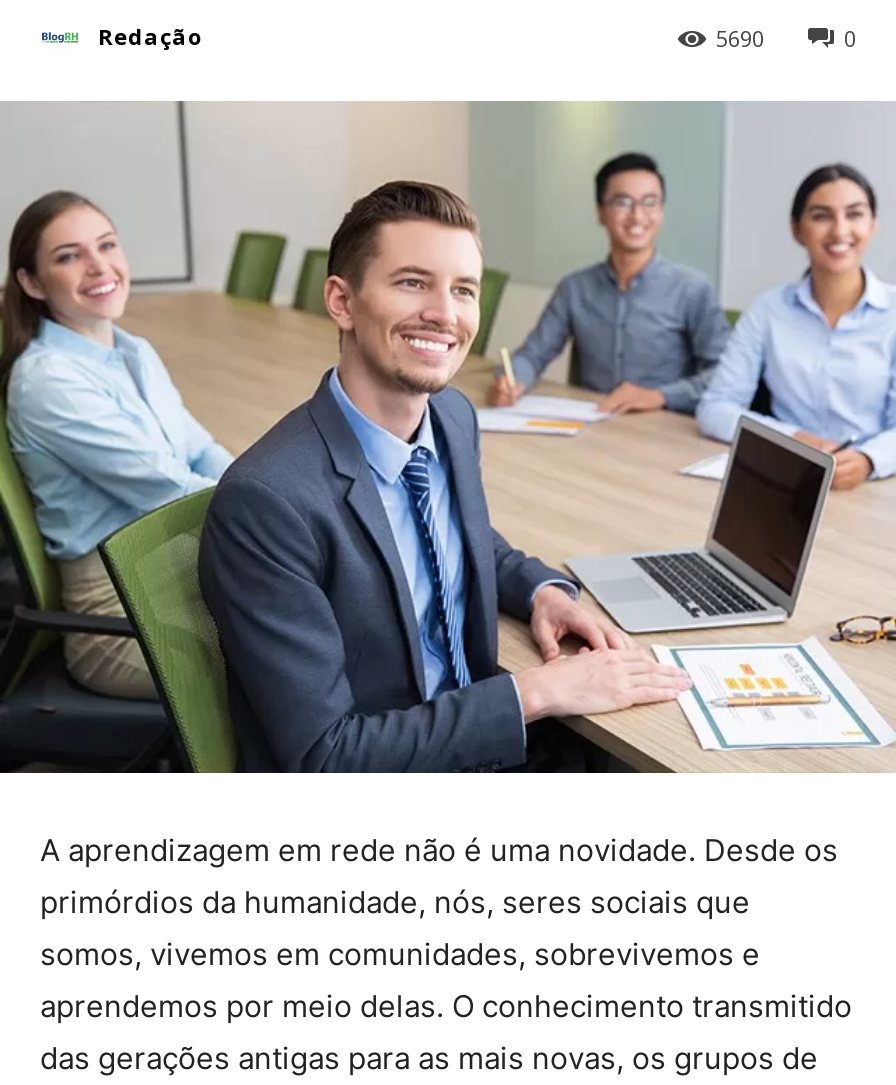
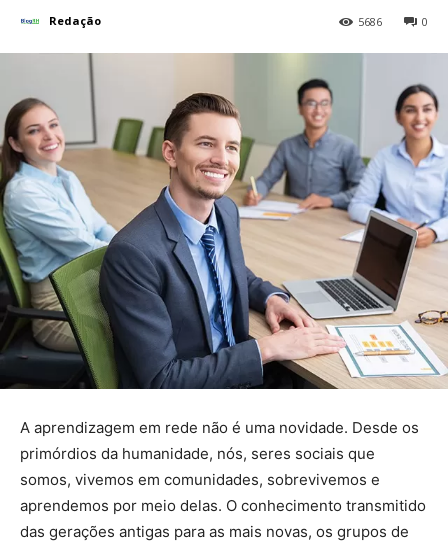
[716,23,764,53] 5690 -> [358,14,382,29] 5686

